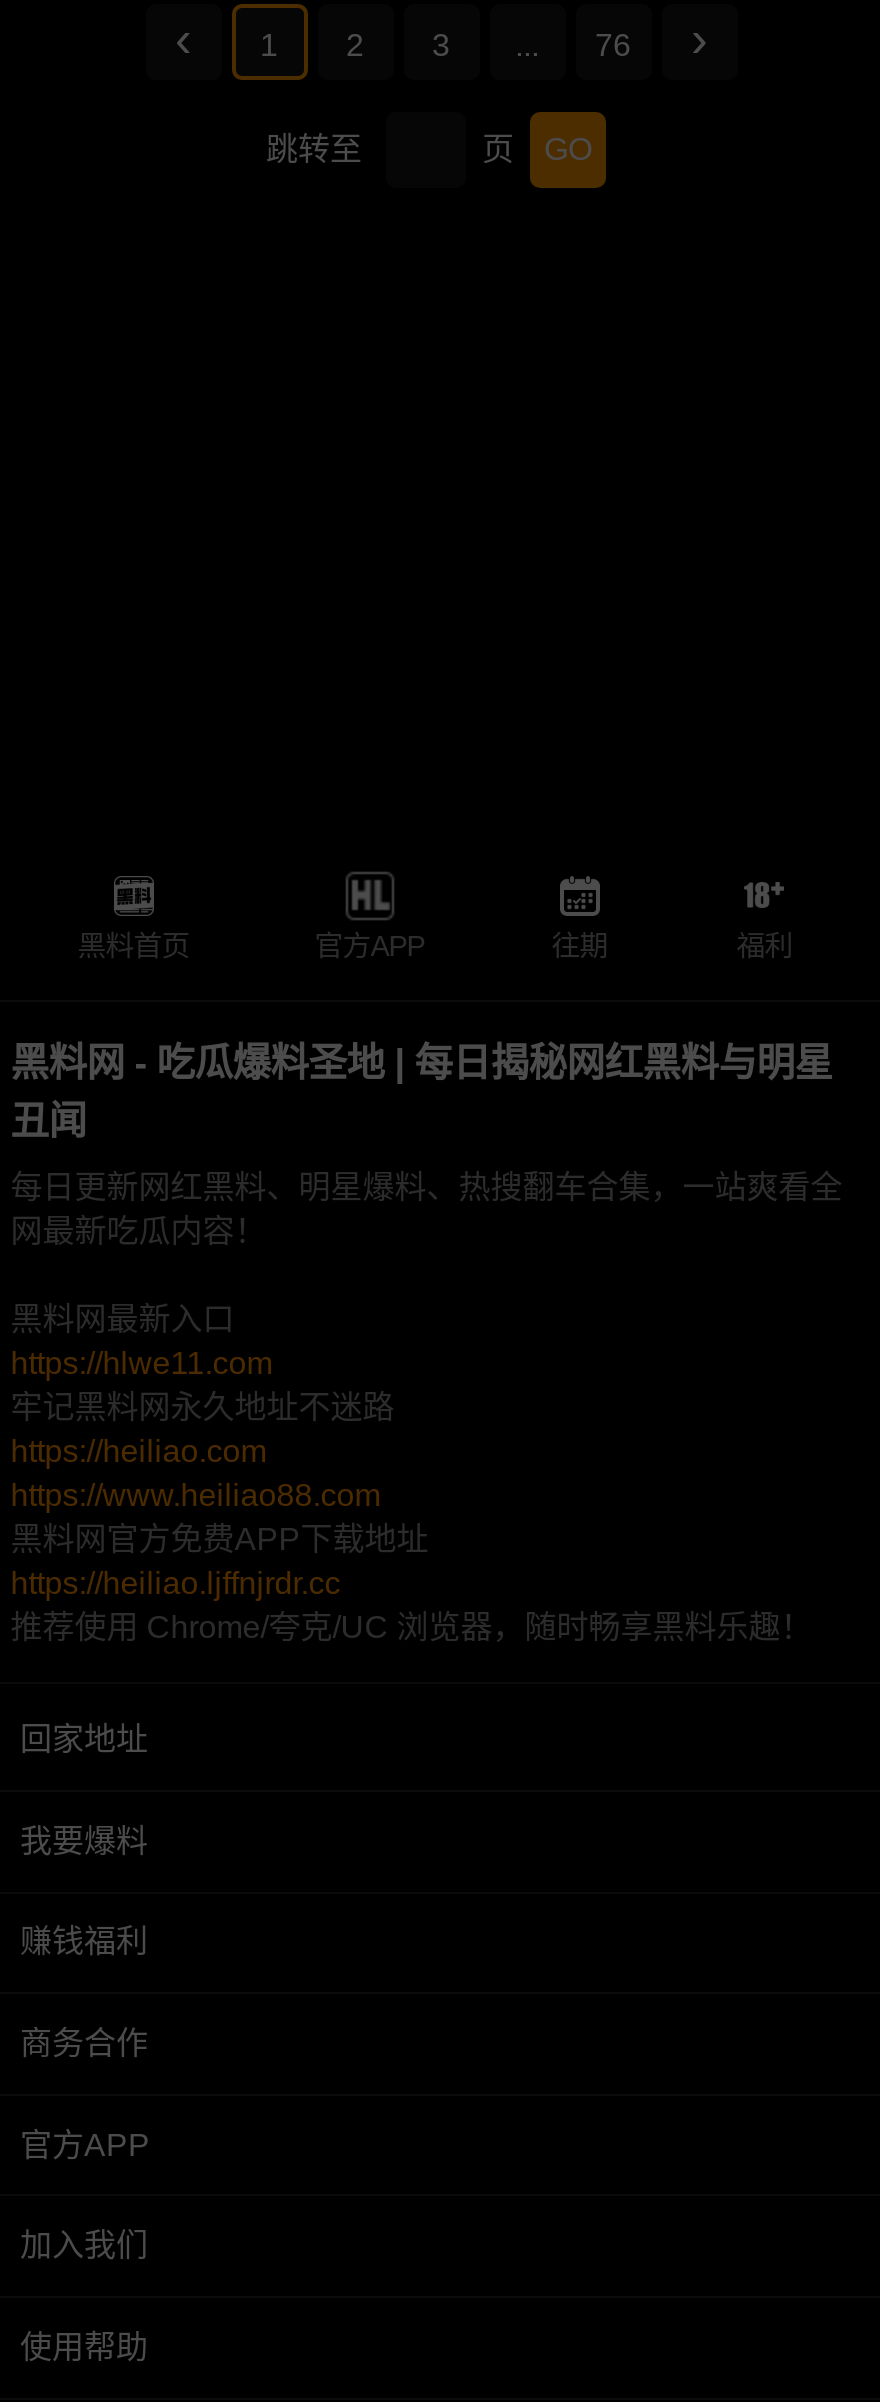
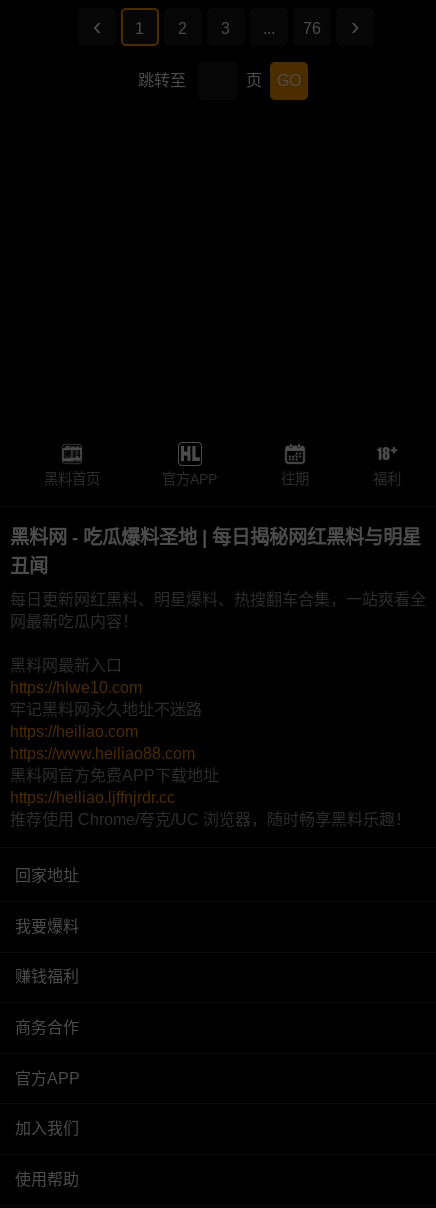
[10,1347,272,1381] https://hlwe11.com -> [10,679,142,696] https://hlwe10.com

